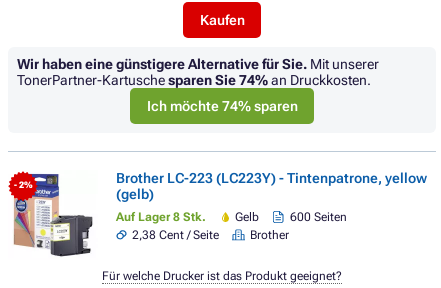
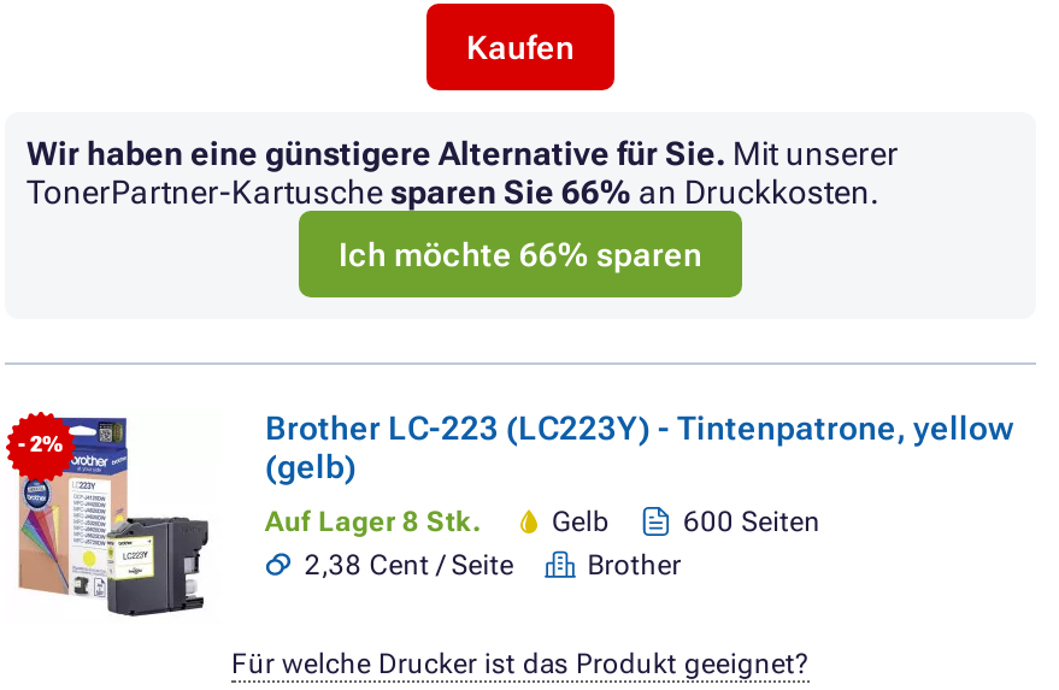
[17,72,371,88] TonerPartner-Kartusche sparen Sie 74% an Druckkosten. -> [27,173,879,212] TonerPartner-Kartusche sparen Sie 66% an Druckkosten.
[146,98,297,114] Ich möchte 74% sparen -> [339,236,702,275] Ich möchte 66% sparen

